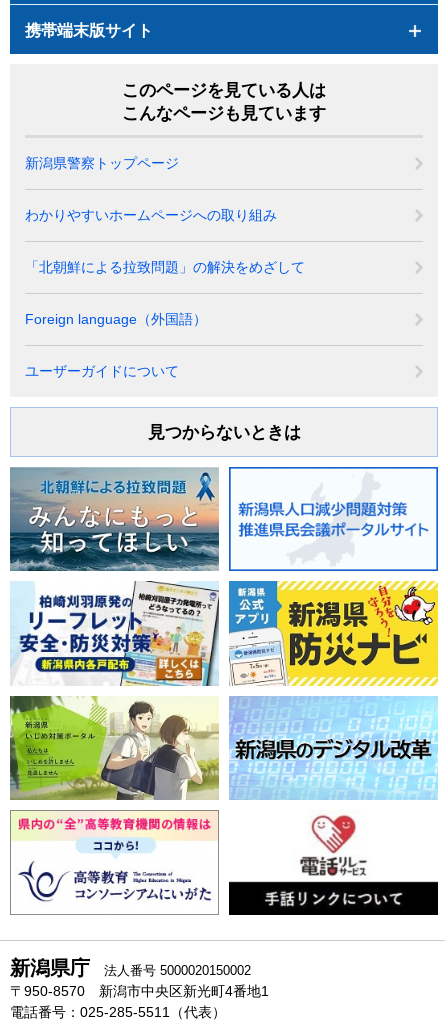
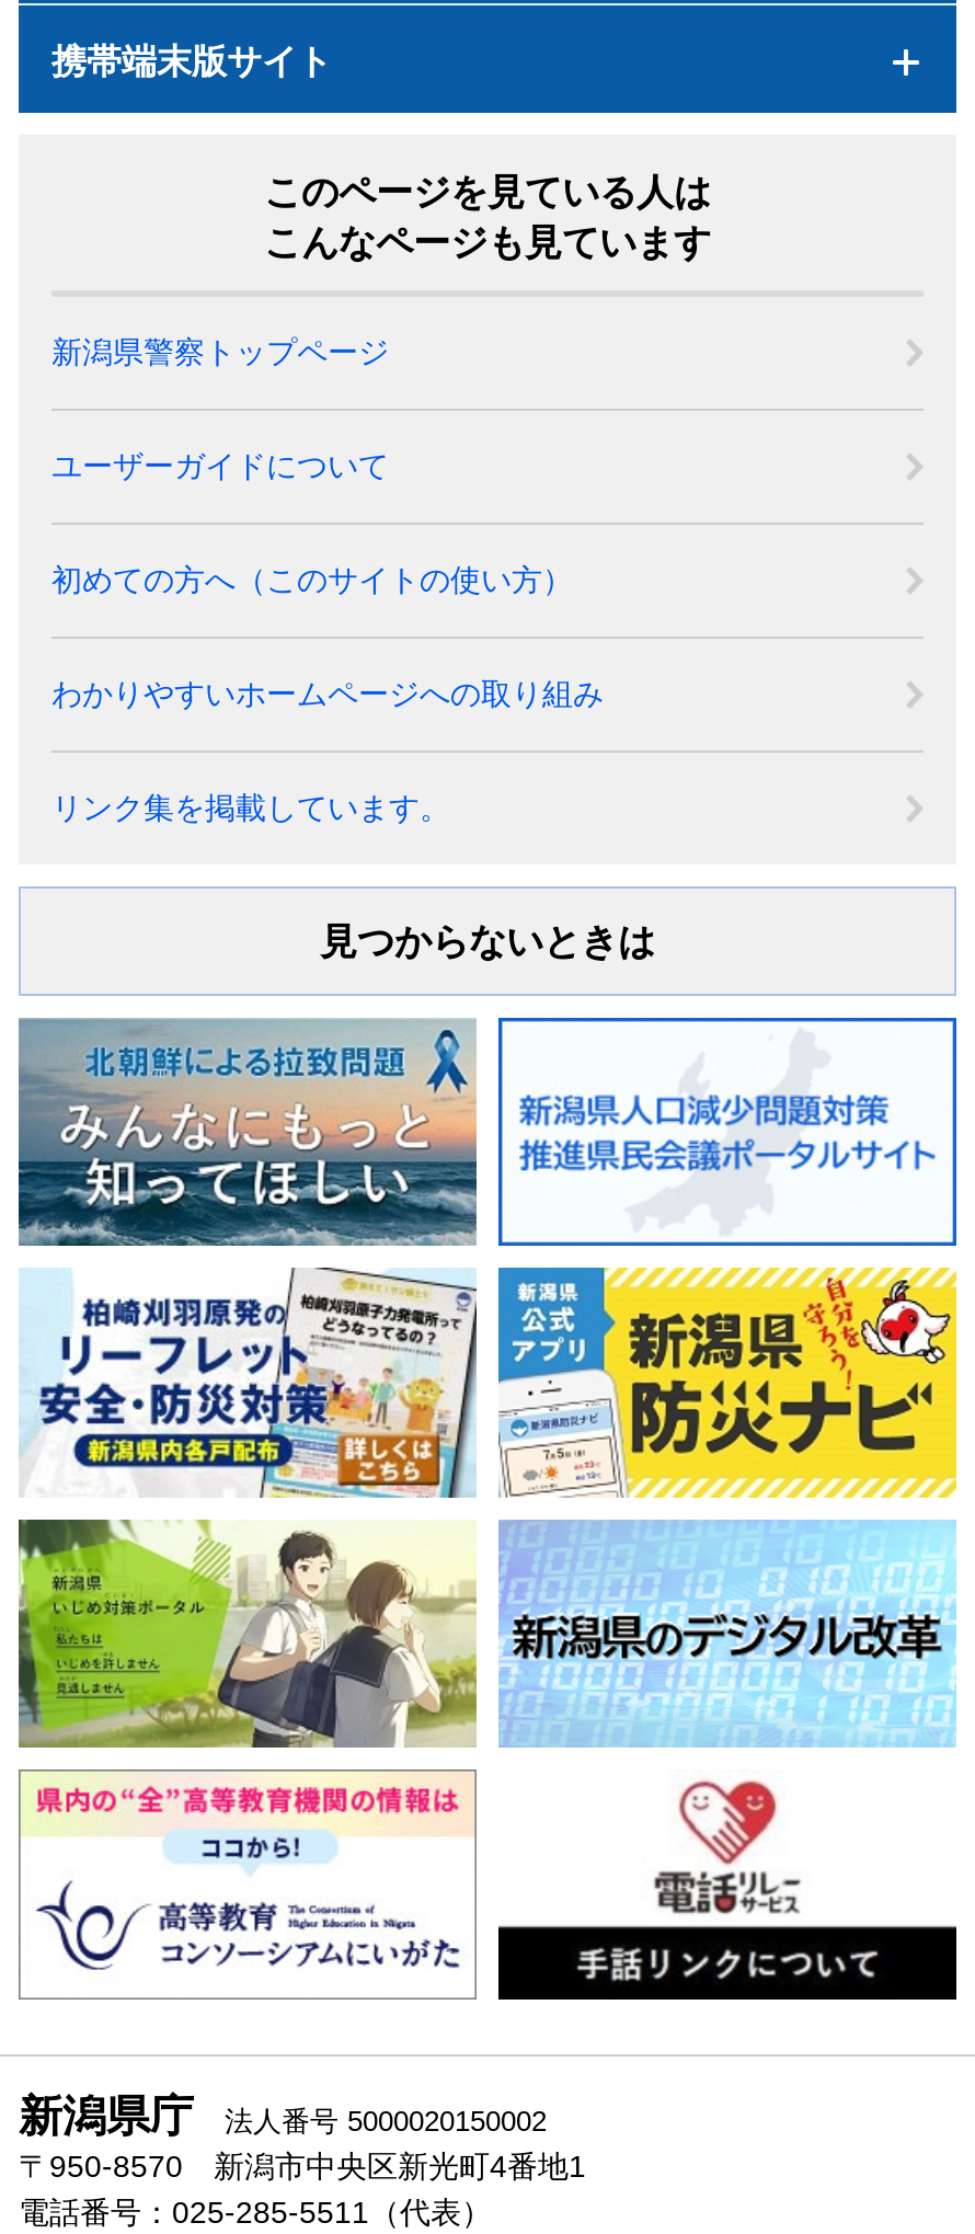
none -> [51,561,573,596] 初めての方へ（このサイトの使い方）
moved [25,206,277,222] -> [51,675,604,710]: わかりやすいホームページへの取り組み
[25,258,319,326] 「北朝鮮による拉致問題」の解決をめざして | Foreign language（外国語） -> [51,789,450,824] リンク集を掲載しています。
moved [25,362,179,378] -> [51,447,389,482]: ユーザーガイドについて

